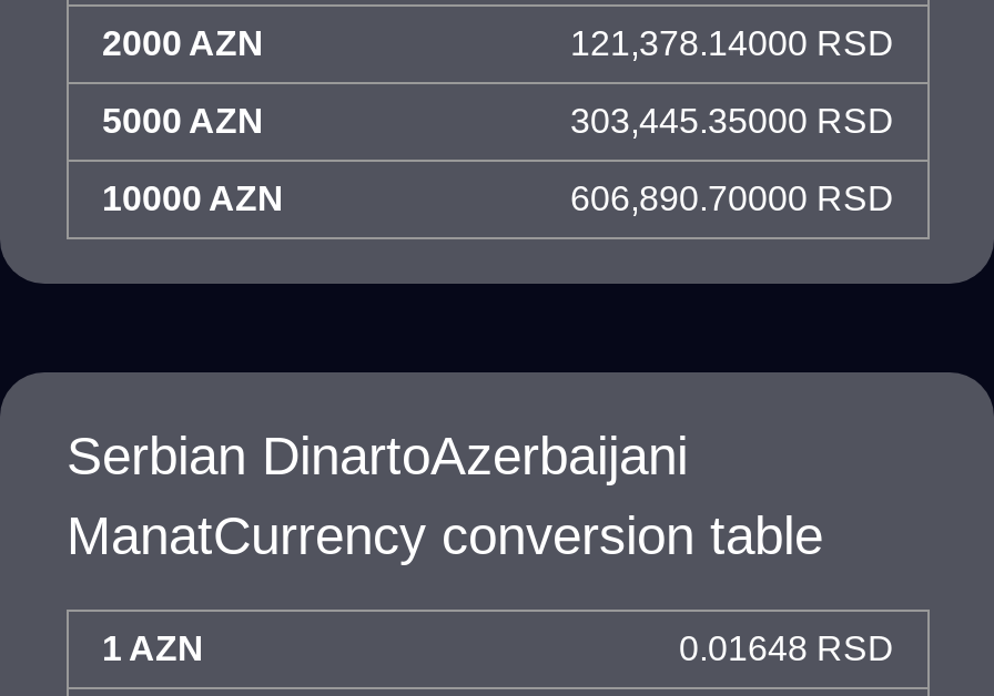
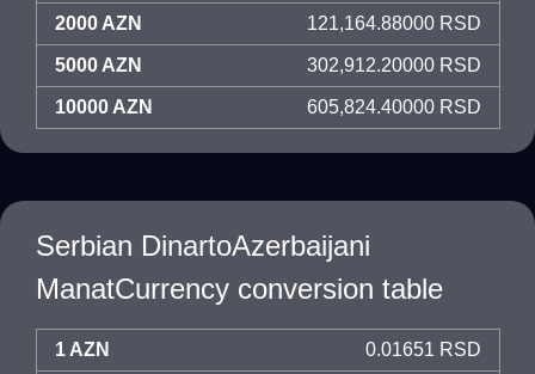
[570,24,894,62] 121,378.14000 RSD -> [307,13,481,33] 121,164.88000 RSD
[570,102,894,140] 303,445.35000 RSD -> [307,55,481,75] 302,912.20000 RSD
[570,180,894,217] 606,890.70000 RSD -> [307,97,481,117] 605,824.40000 RSD
[679,630,894,667] 0.01648 RSD -> [365,339,481,360] 0.01651 RSD

